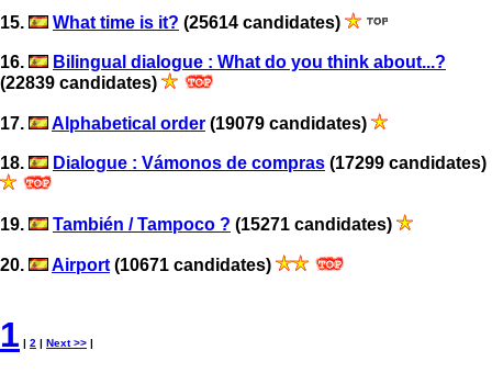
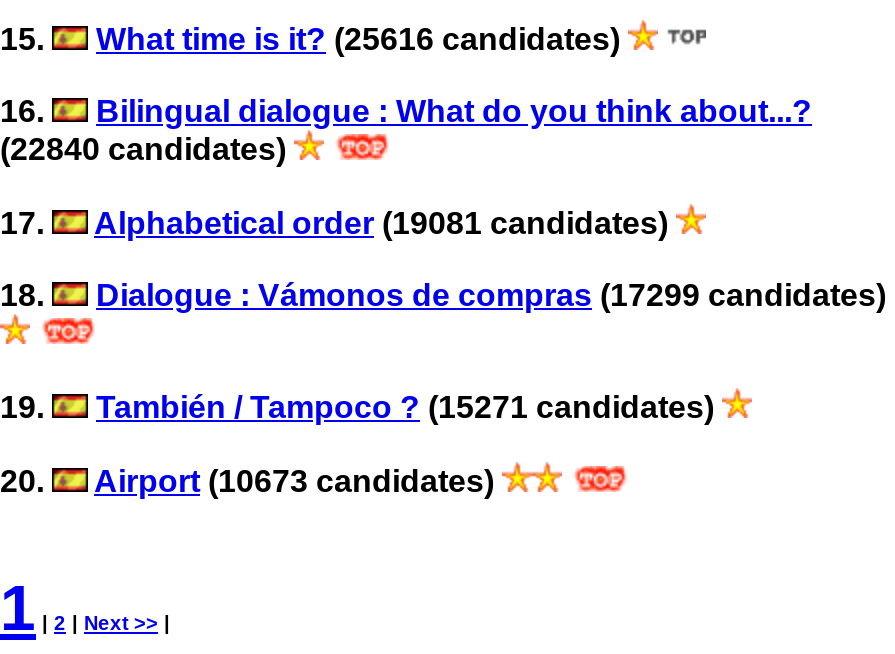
[53,13,345,32] What time is it? (25614 candidates) -> [96,22,628,56] What time is it? (25616 candidates)
[0,74,161,92] (22839 candidates) -> [0,132,294,166] (22840 candidates)
[52,114,371,133] Alphabetical order (19079 candidates) -> [94,206,676,240] Alphabetical order (19081 candidates)
[52,256,276,274] Airport (10671 candidates) -> [94,464,502,498] Airport (10673 candidates)

